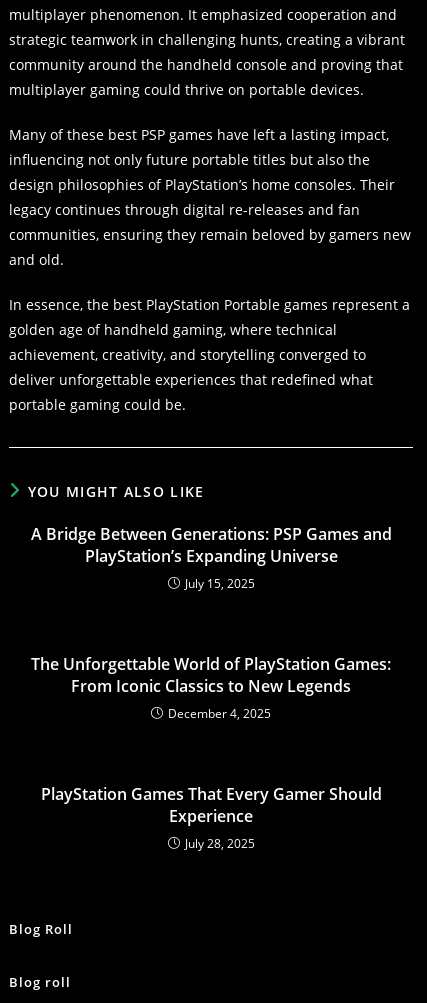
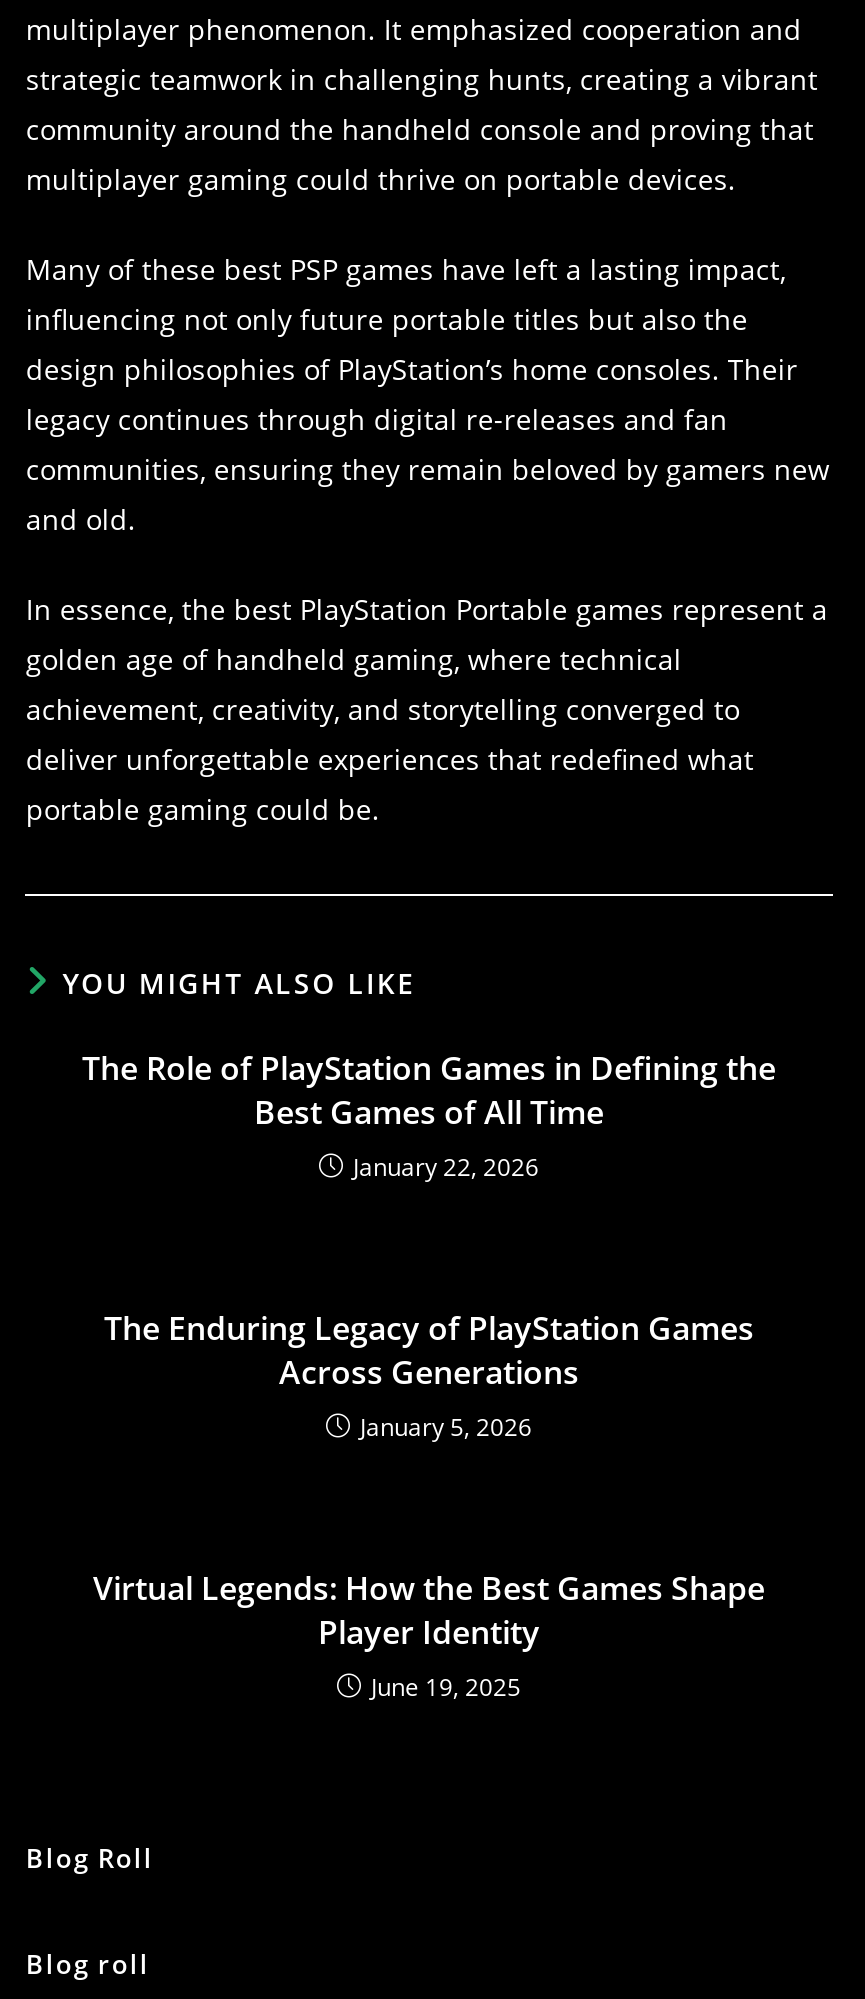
[30,523,391,592] A Bridge Between Generations: PSP Games and | PlayStation’s Expanding Universe | July 15, 2025 -> [82,1046,776,1184] The Role of PlayStation Games in Defining the | Best Games of All Time | January 22, 2026
[31,653,391,722] The Unforgettable World of PlayStation Games: | From Iconic Classics to New Legends | December 4, 2025 -> [104,1306,754,1444] The Enduring Legacy of PlayStation Games | Across Generations | January 5, 2026
[40,783,381,852] PlayStation Games That Every Gamer Should | Experience | July 28, 2025 -> [93,1566,765,1704] Virtual Legends: How the Best Games Shape | Player Identity | June 19, 2025

